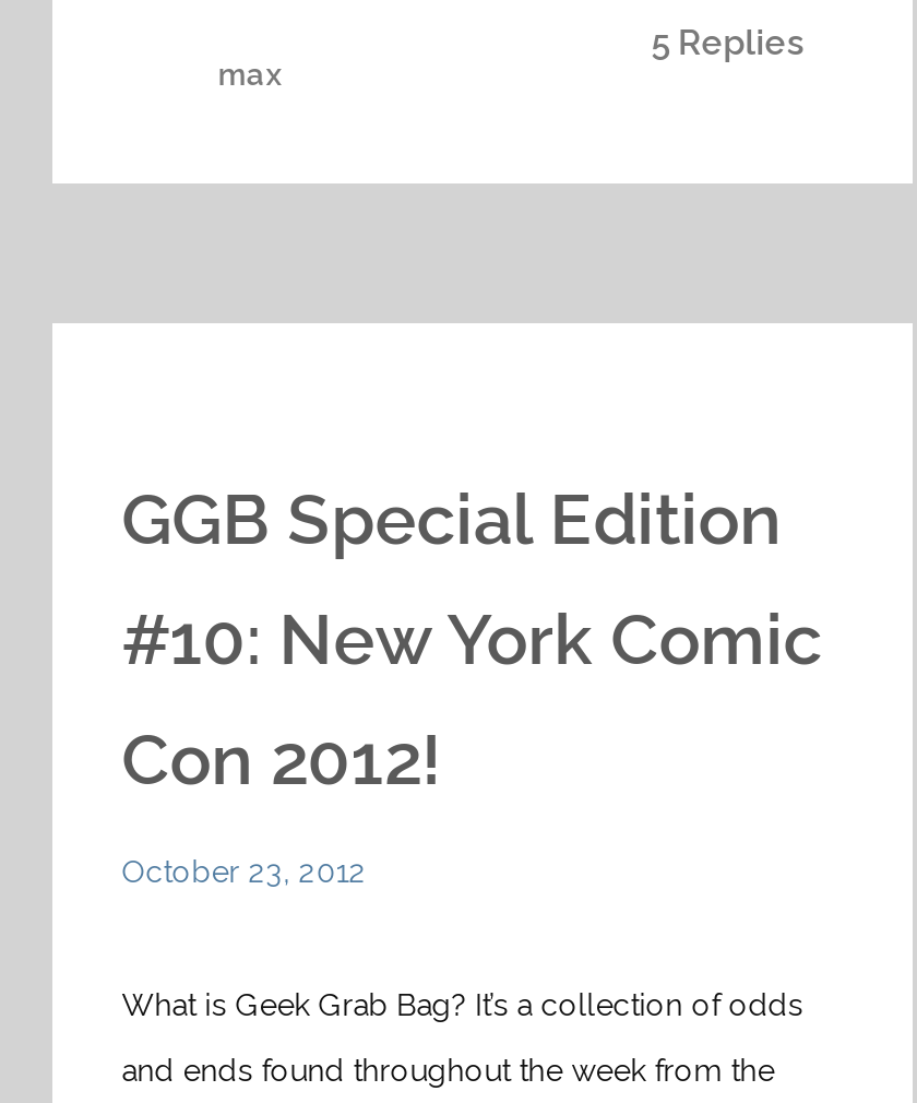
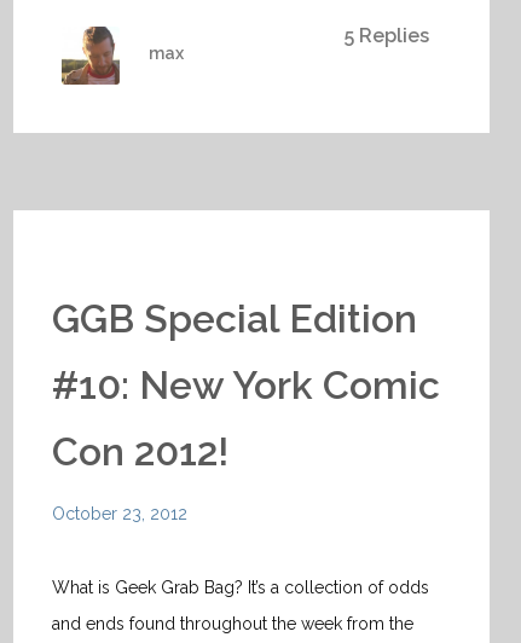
none -> [60,25,114,86] [image]

